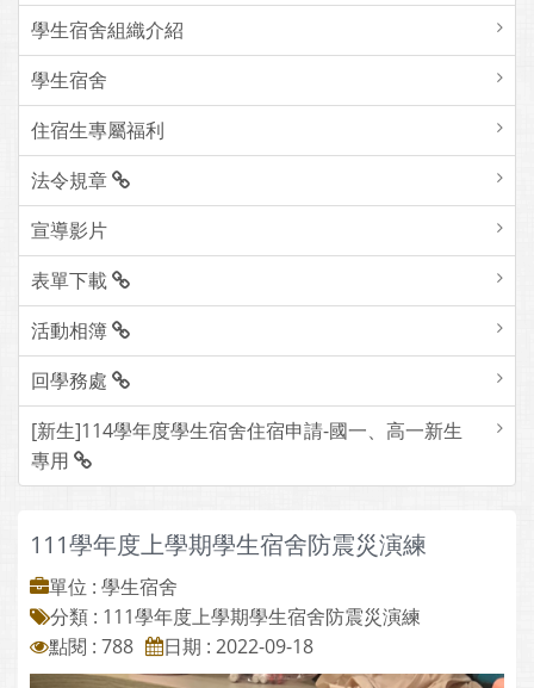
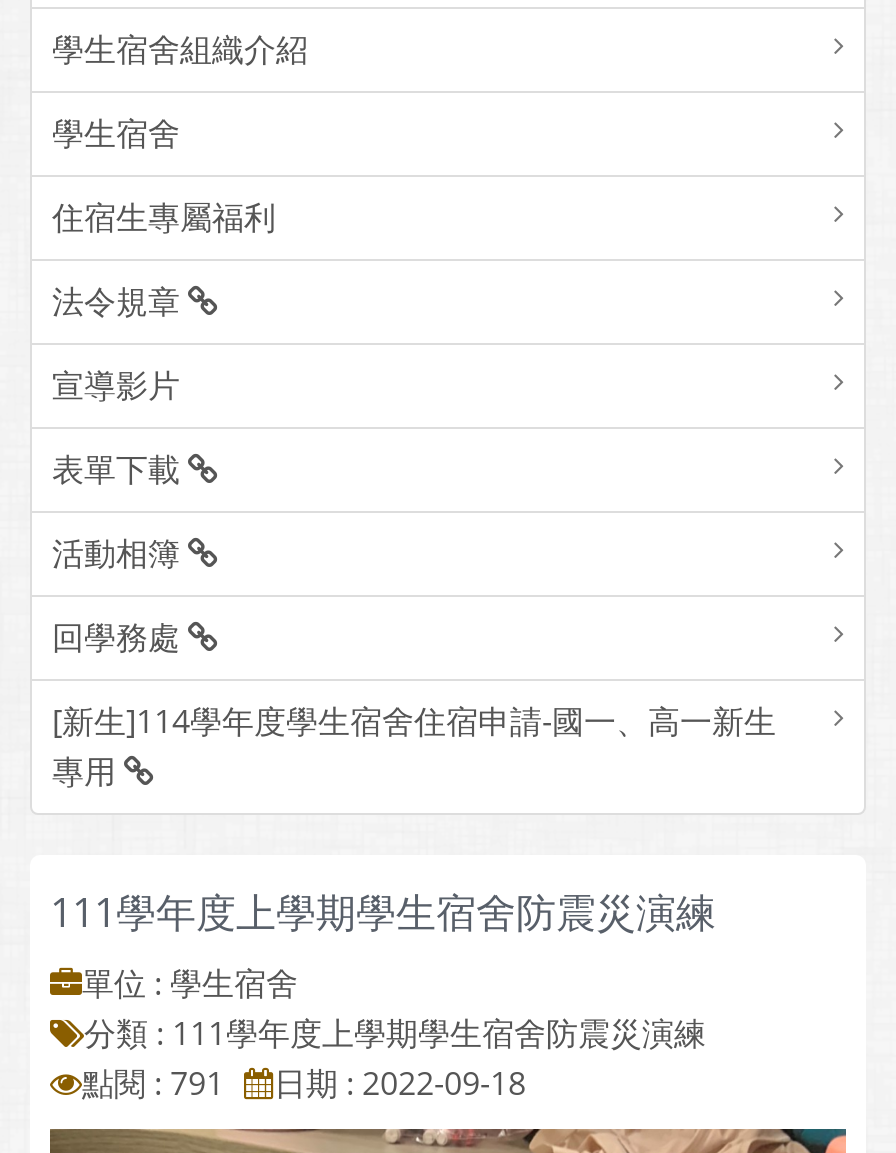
[49,633,313,659] 點閱 : 788 日期 : 2022-09-18 -> [82,1061,526,1105] 點閱 : 791 日期 : 2022-09-18

